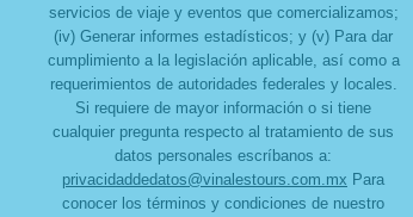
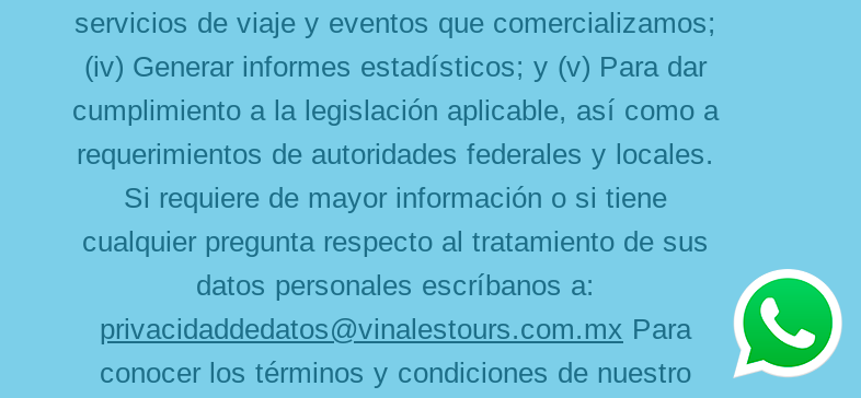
none -> [731,267,845,381] [image]

